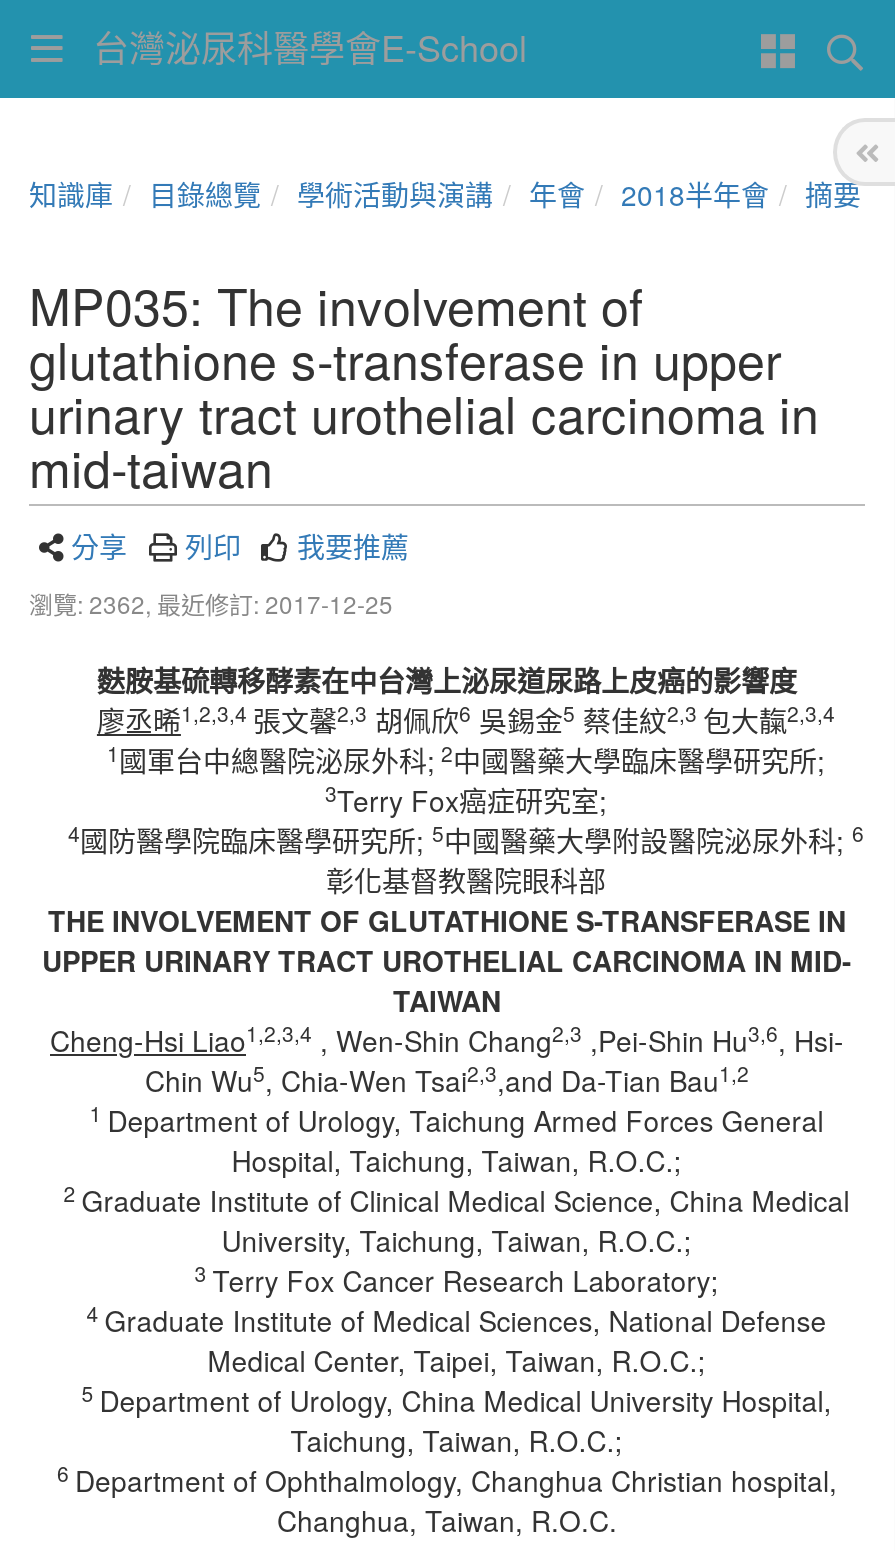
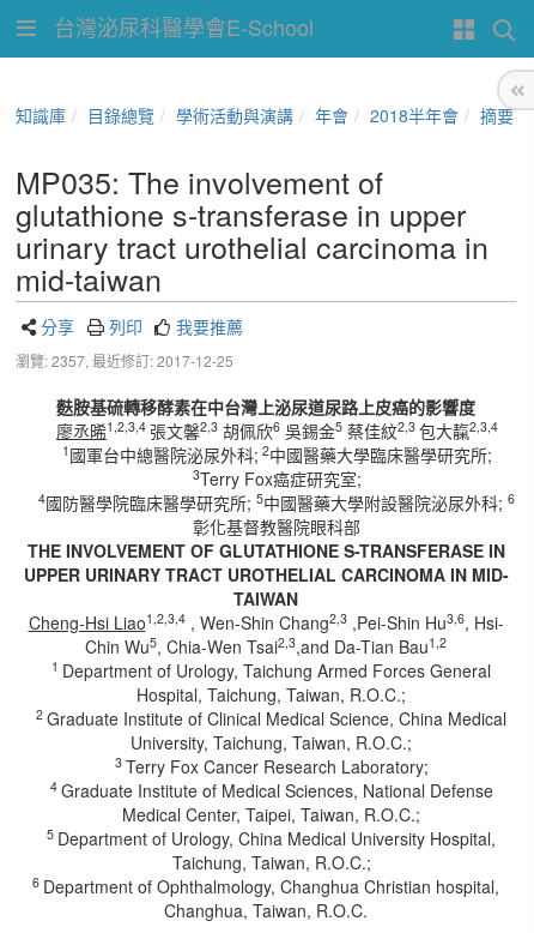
[29,586,393,620] 瀏覽: 2362,最近修訂: 2017-12-25 -> [16,350,233,371] 瀏覽: 2357,最近修訂: 2017-12-25

